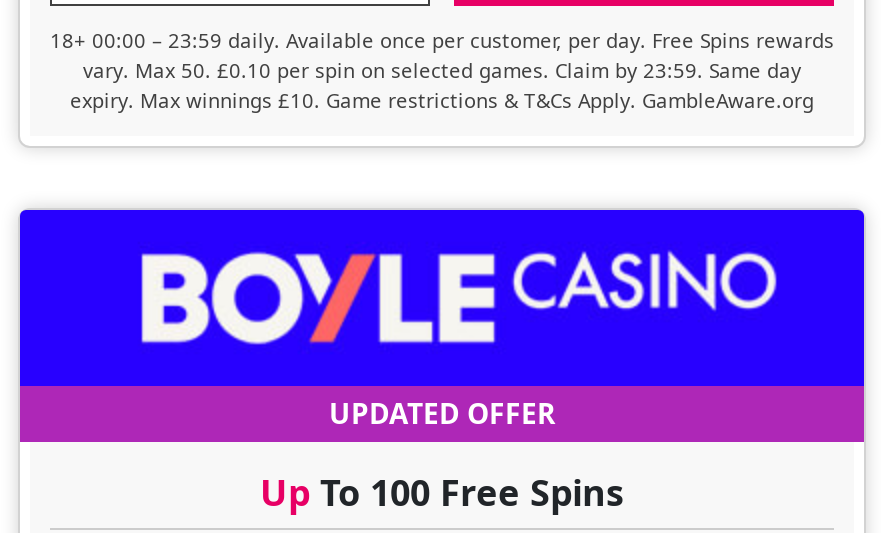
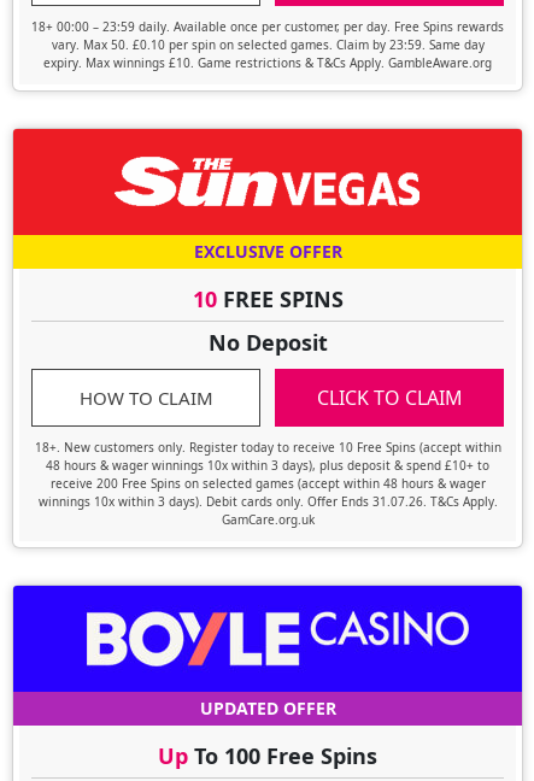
none -> [12,128,523,528] [image] | EXCLUSIVE OFFER | 10 FREE SPINS | No Deposit | CLICK TO CLAIM | HOW TO CLAIM | 18+. New customers only. Register today to receive 10 Free Spins (accept within | 48 hours & wager winnings 10x within 3 days), plus deposit & spend £10+ to | receive 200 Free Spins on selected games (accept within 48 hours & wager | winnings 10x within 3 days). Debit cards only. Offer Ends 31.07.26. T&Cs Apply. | GamCare.org.uk

